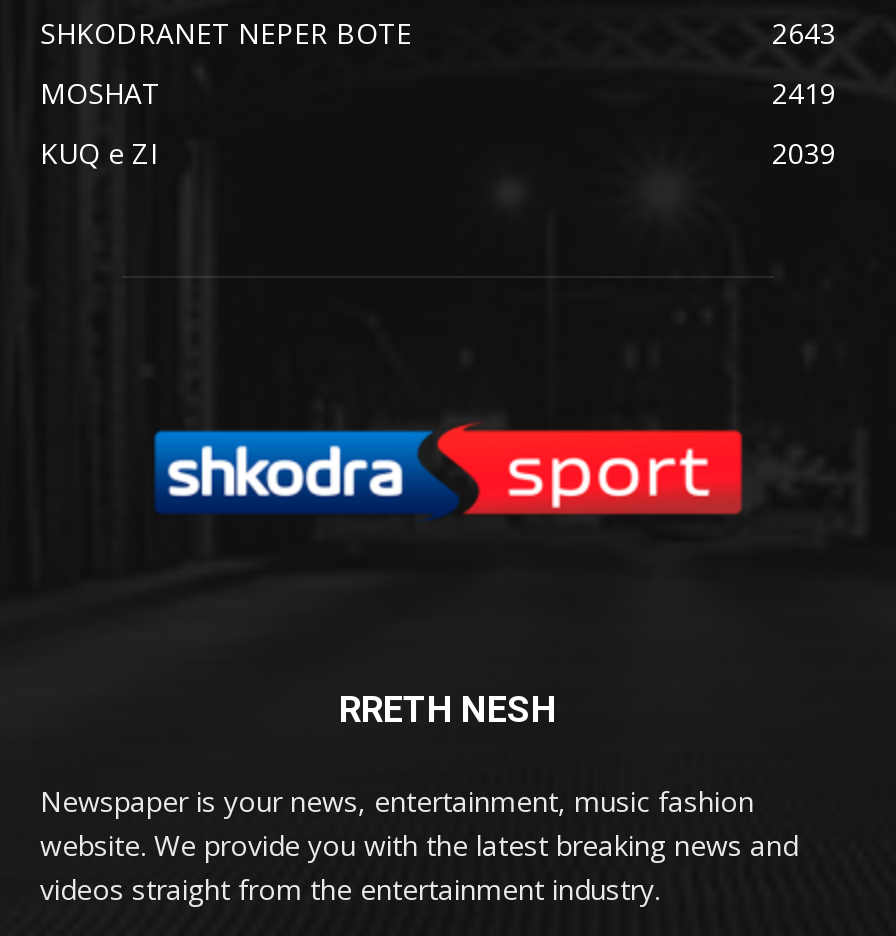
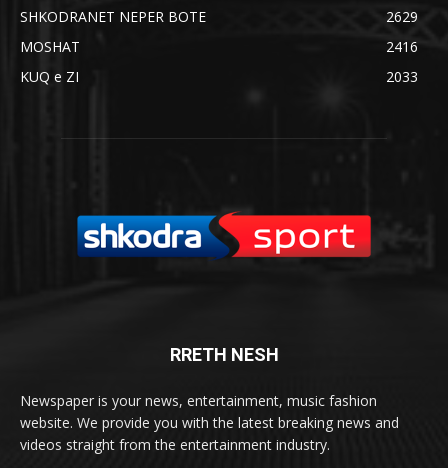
[772,13,836,51] 2643 -> [386,7,418,26] 2629
[772,73,836,111] 2419 -> [386,37,418,56] 2416
[772,133,836,171] 2039 -> [386,67,418,86] 2033

